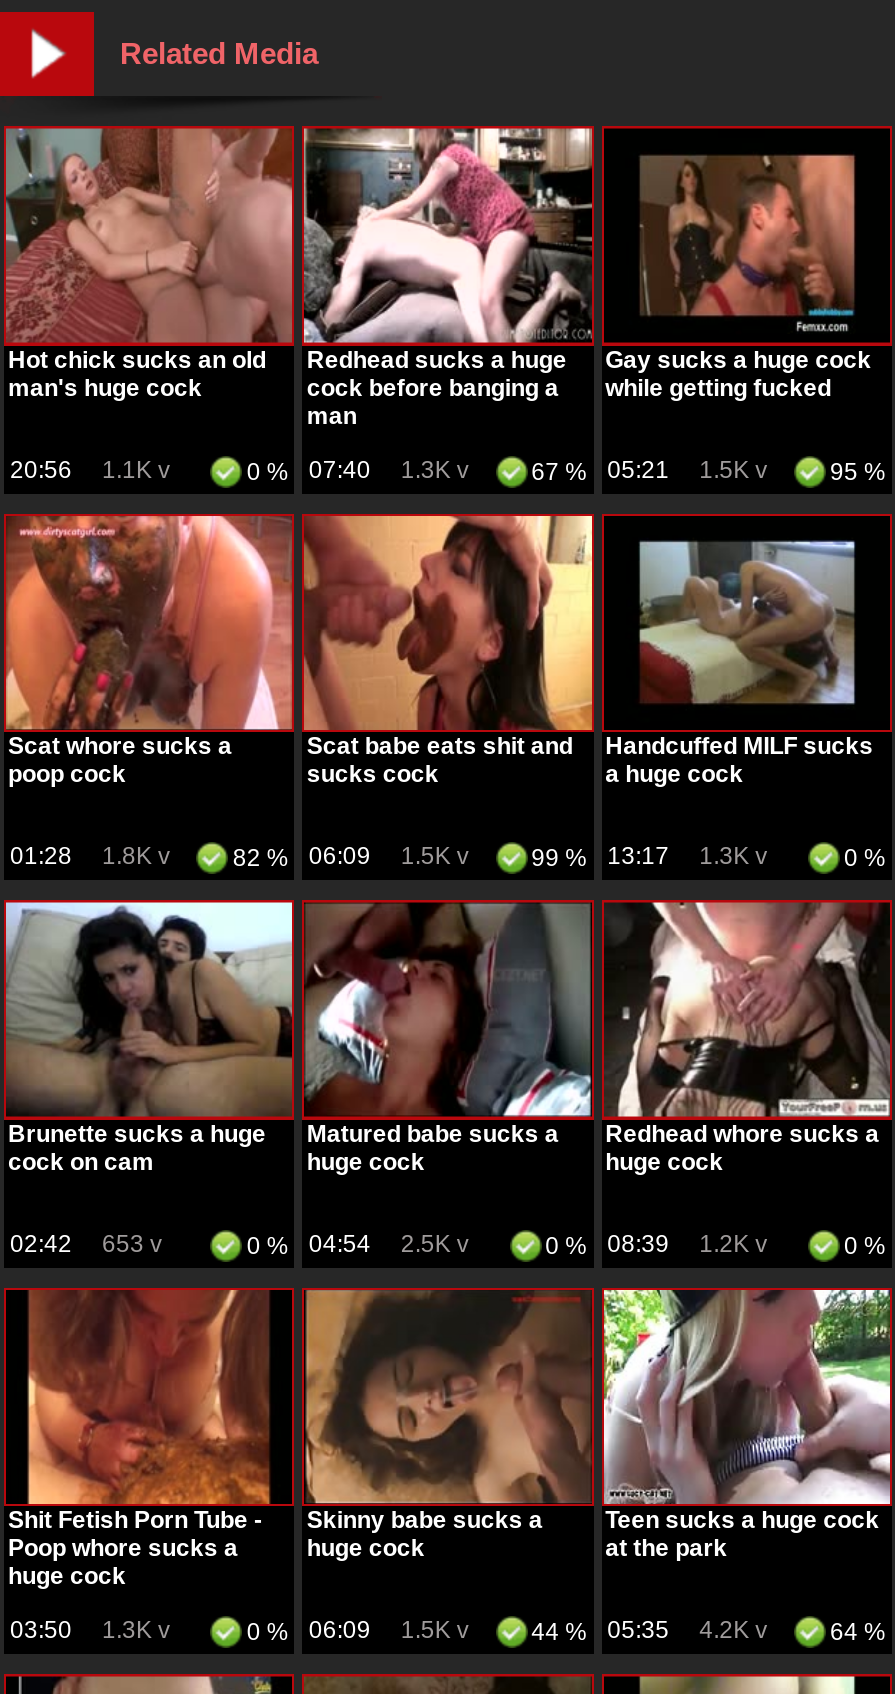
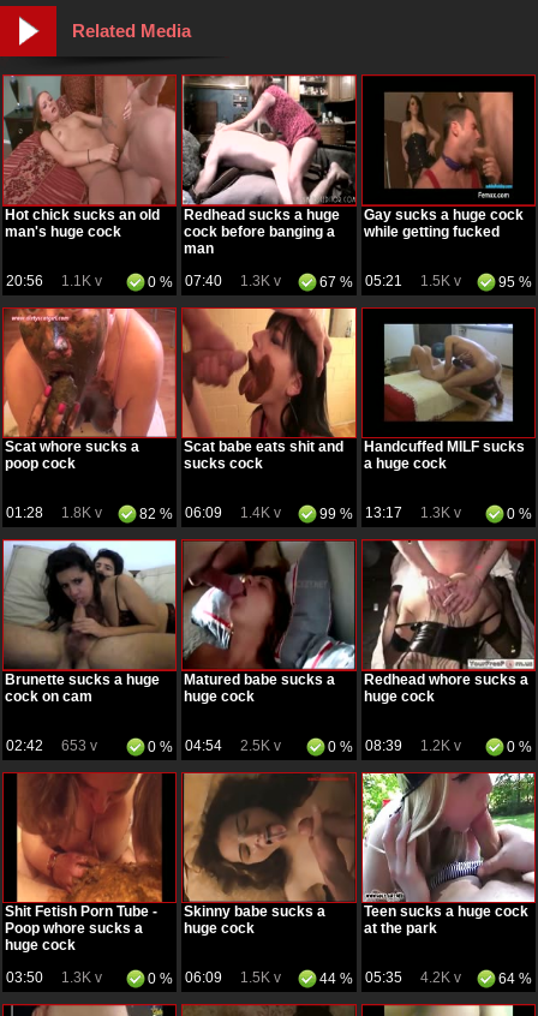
[233,842,469,872] 82 % 06:09 1.5K v -> [140,505,281,523] 82 % 06:09 1.4K v

